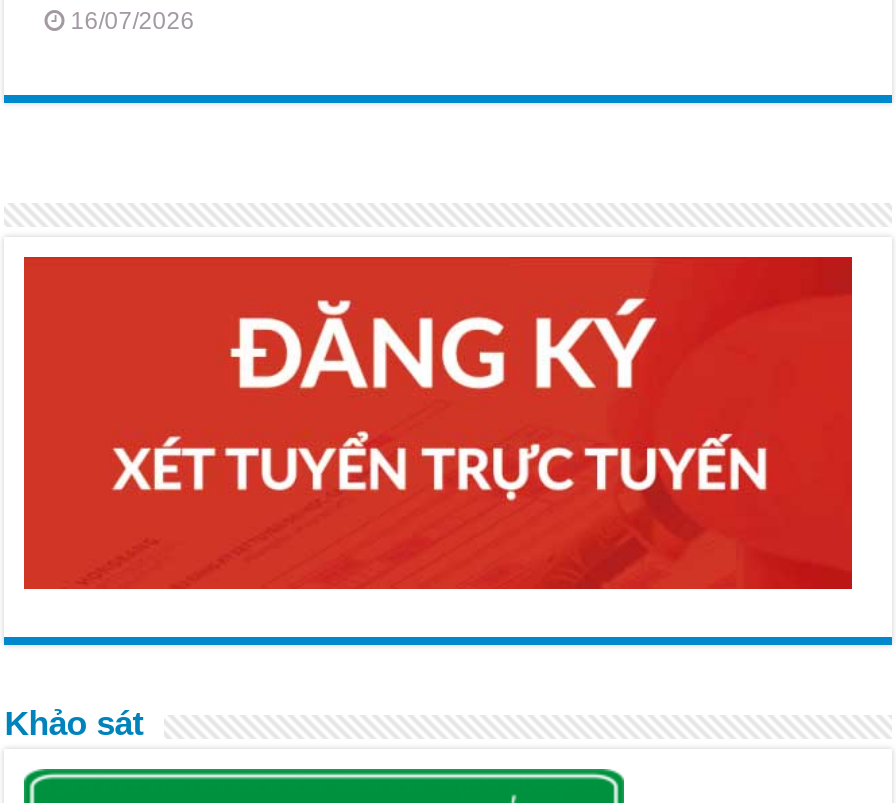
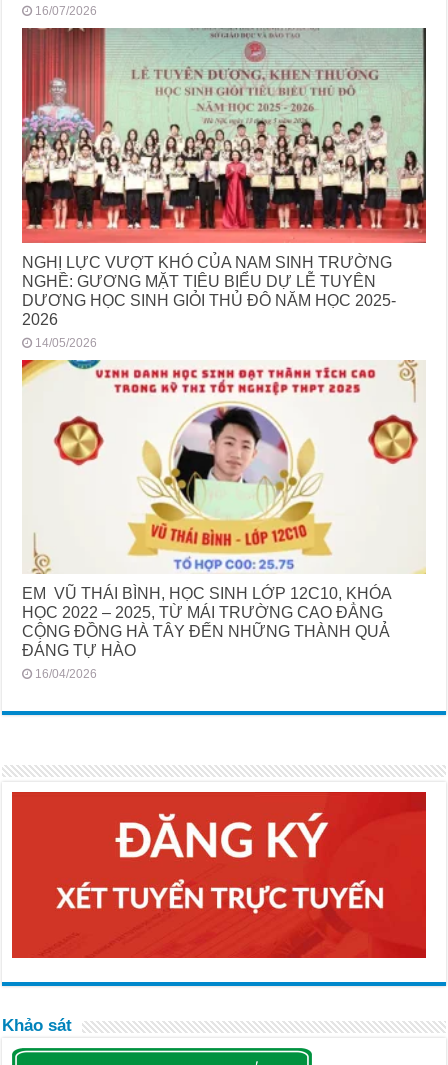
none -> [21,27,427,350] [image] | NGHỊ LỰC VƯỢT KHÓ CỦA NAM SINH TRƯỜNG | NGHỀ: GƯƠNG MẶT TIÊU BIỂU DỰ LỄ TUYÊN | DƯƠNG HỌC SINH GIỎI THỦ ĐÔ NĂM HỌC 2025- | 2026 | 14/05/2026
none -> [21,359,427,681] [image] | EM VŨ THÁI BÌNH, HỌC SINH LỚP 12C10, KHÓA | HỌC 2022 – 2025, TỪ MÁI TRƯỜNG CAO ĐẲNG | CỘNG ĐỒNG HÀ TÂY ĐẾN NHỮNG THÀNH QUẢ | ĐÁNG TỰ HÀO | 16/04/2026

